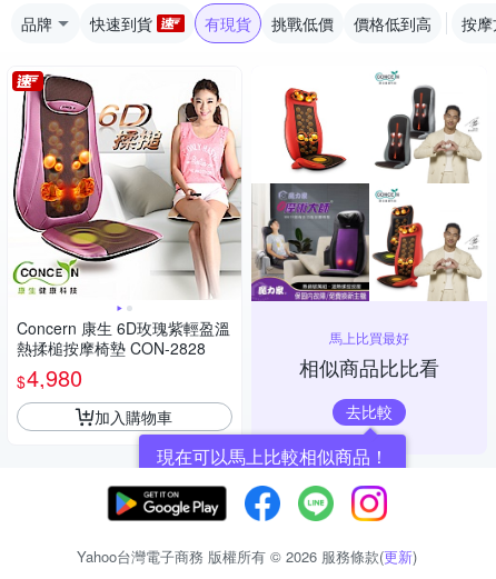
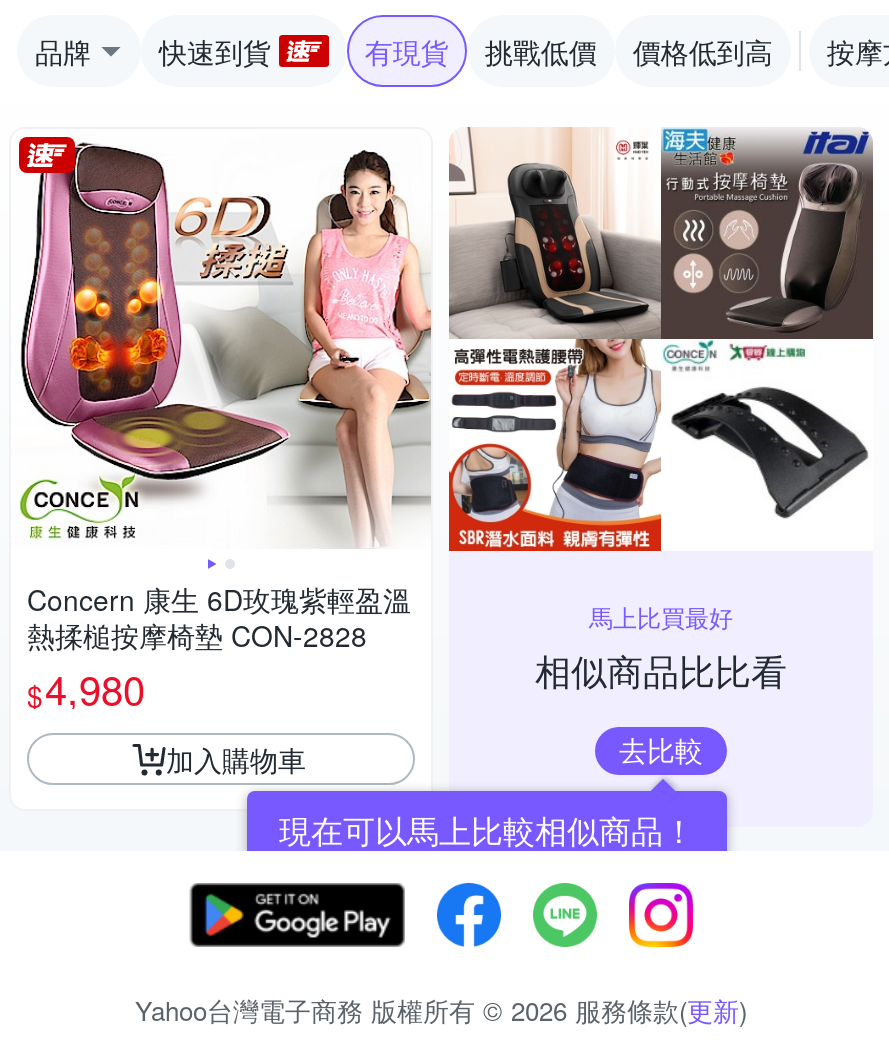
[250,67,487,302] [image] -> [447,127,875,553] [image]

